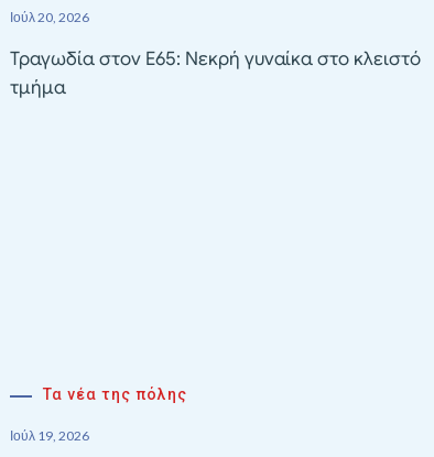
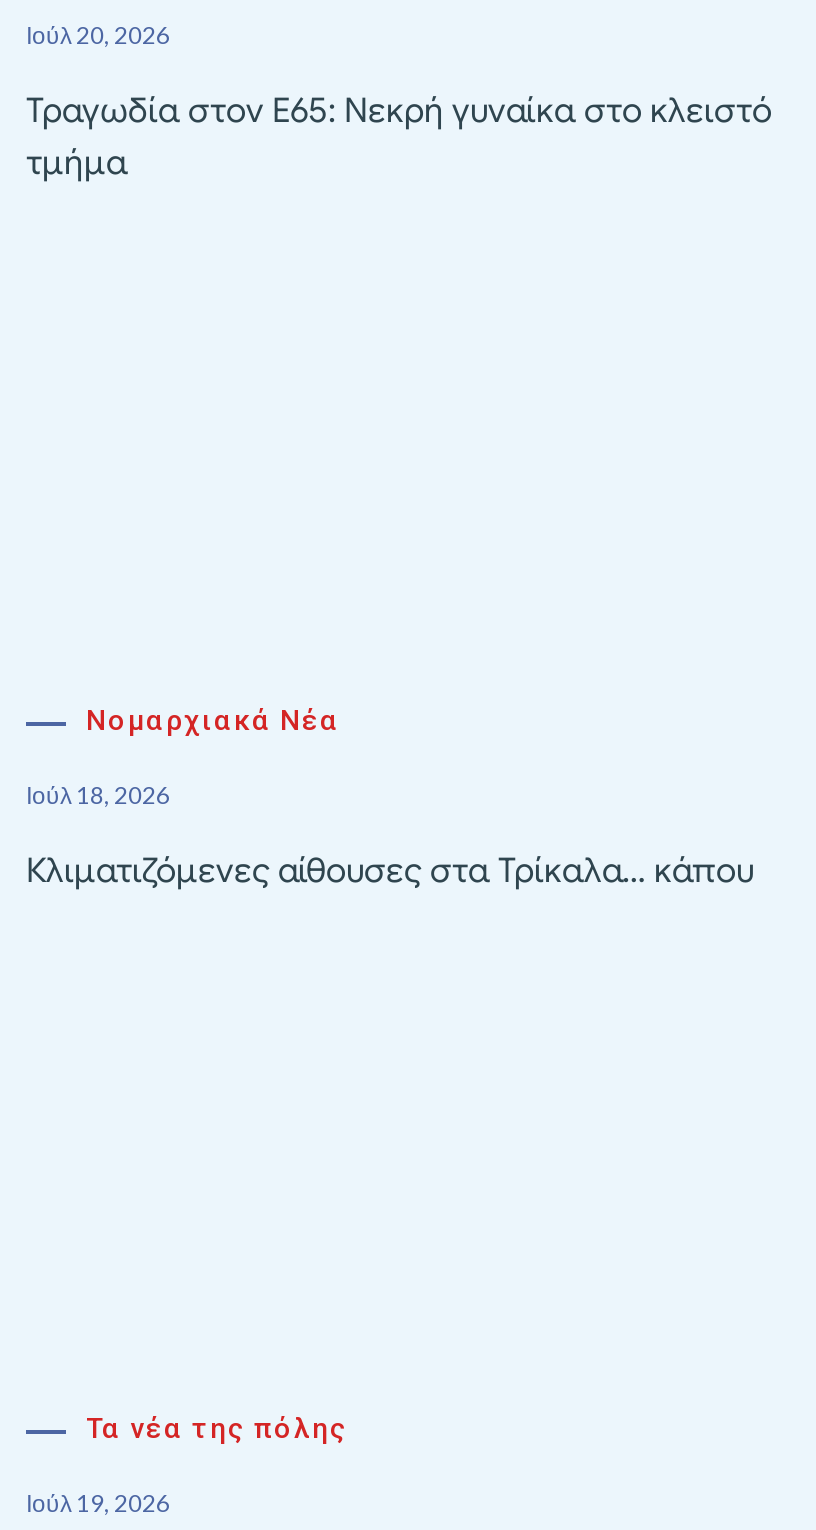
none -> [26,705,754,893] Νομαρχιακά Νέα | Ιούλ 18, 2026 | Κλιματιζόμενες αίθουσες στα Τρίκαλα… κάπου

